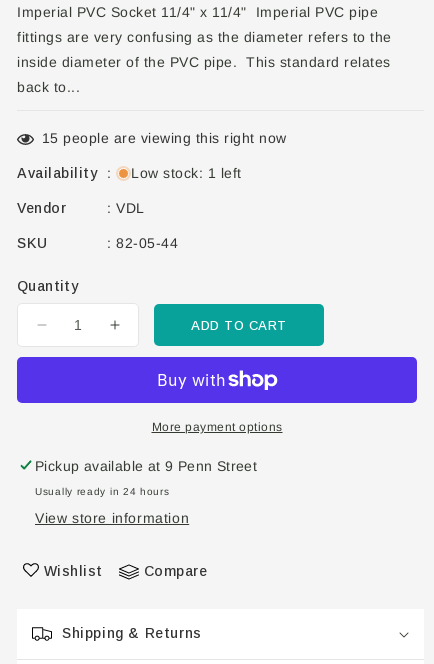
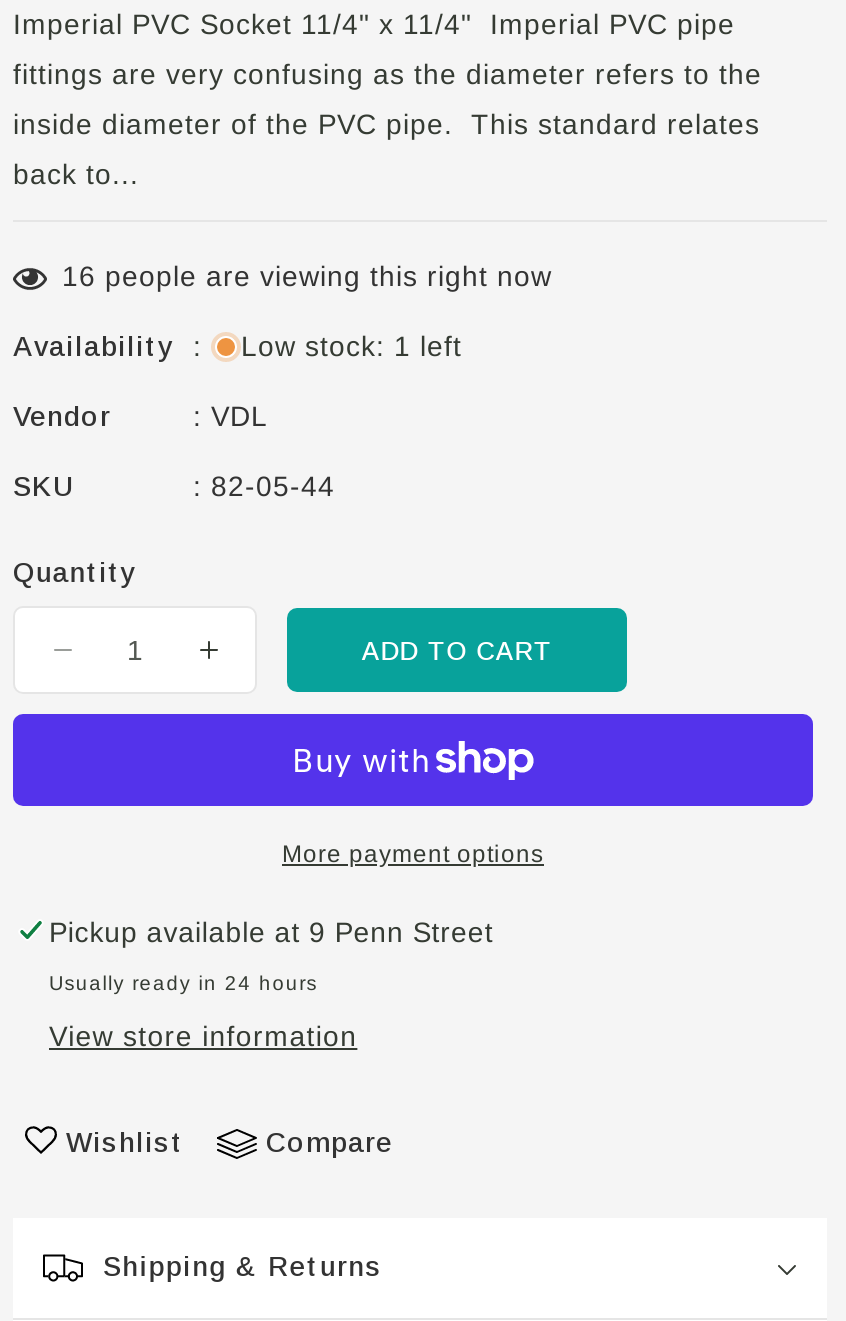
[41,130,286,146] 15 people are viewing this right now -> [62,261,552,293] 16 people are viewing this right now

